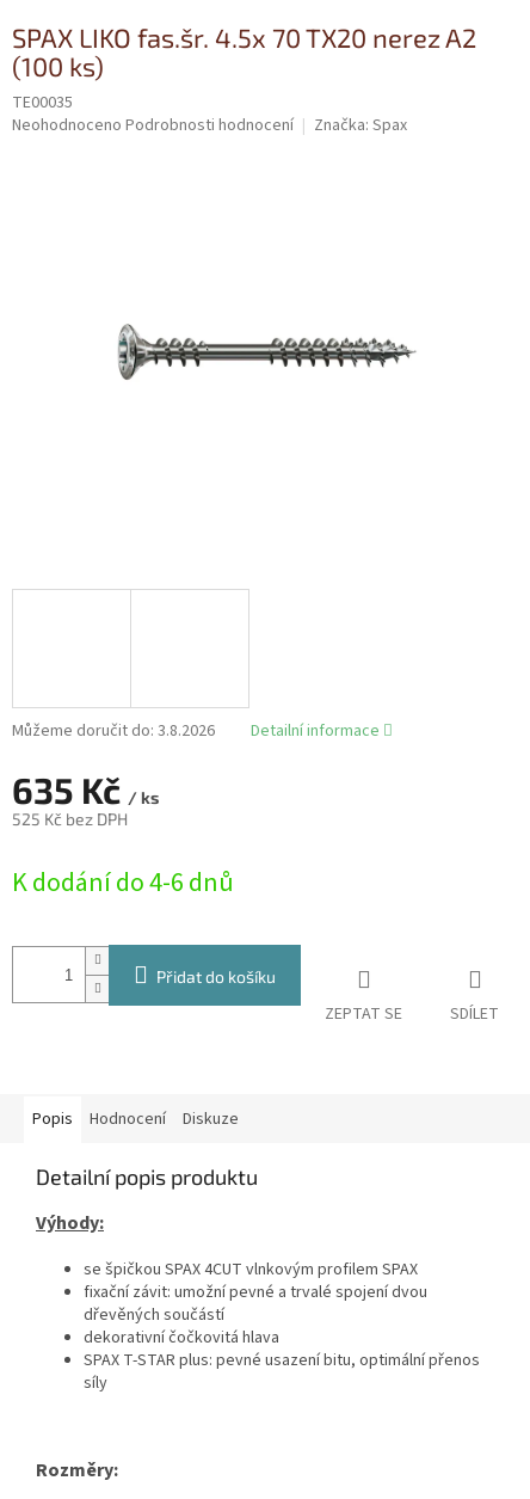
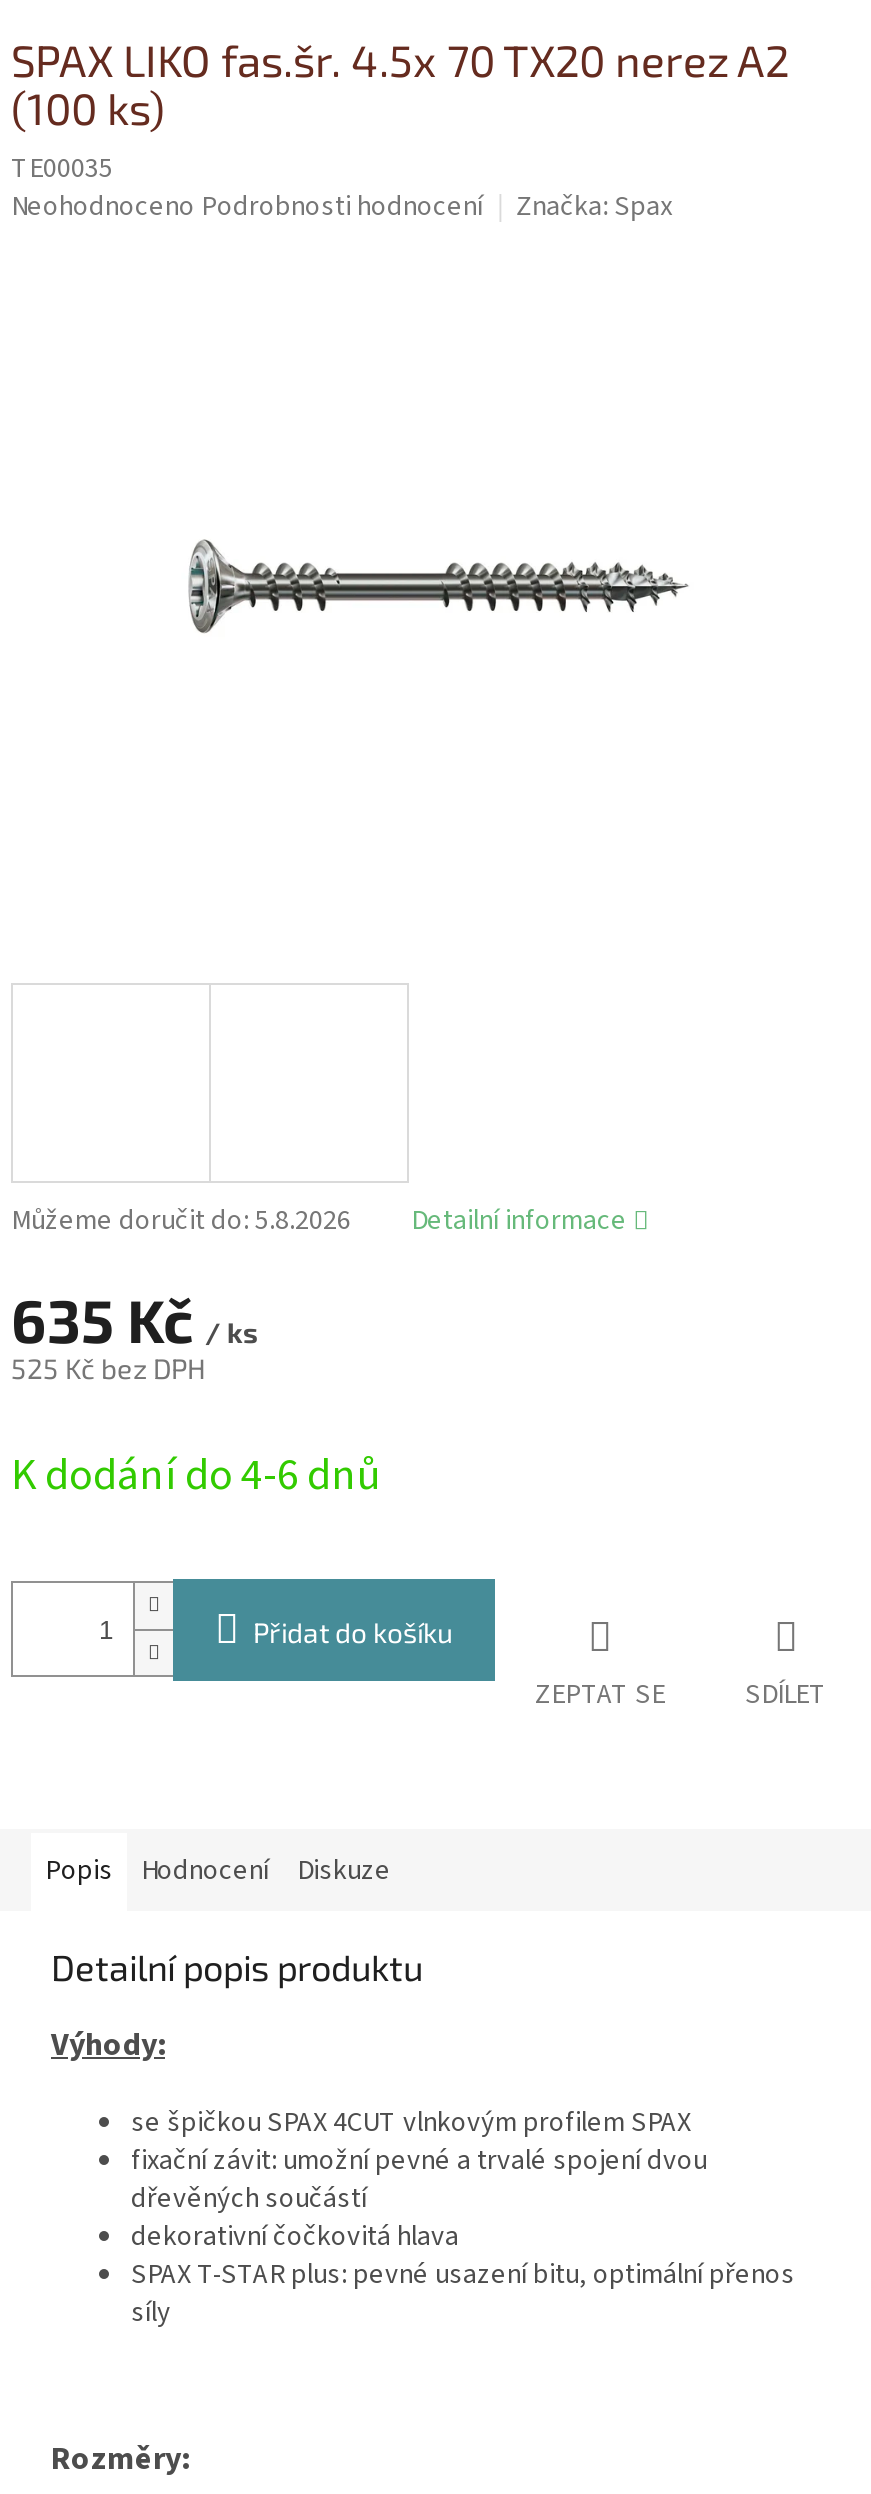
[12,719,215,743] Můžeme doručit do: 3.8.2026 -> [11,1200,351,1240] Můžeme doručit do: 5.8.2026

